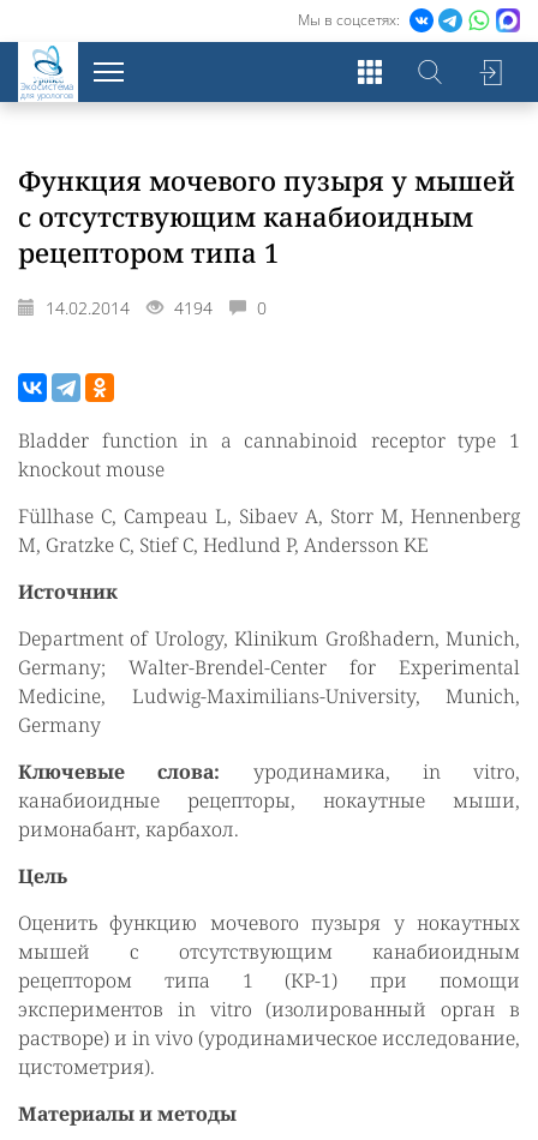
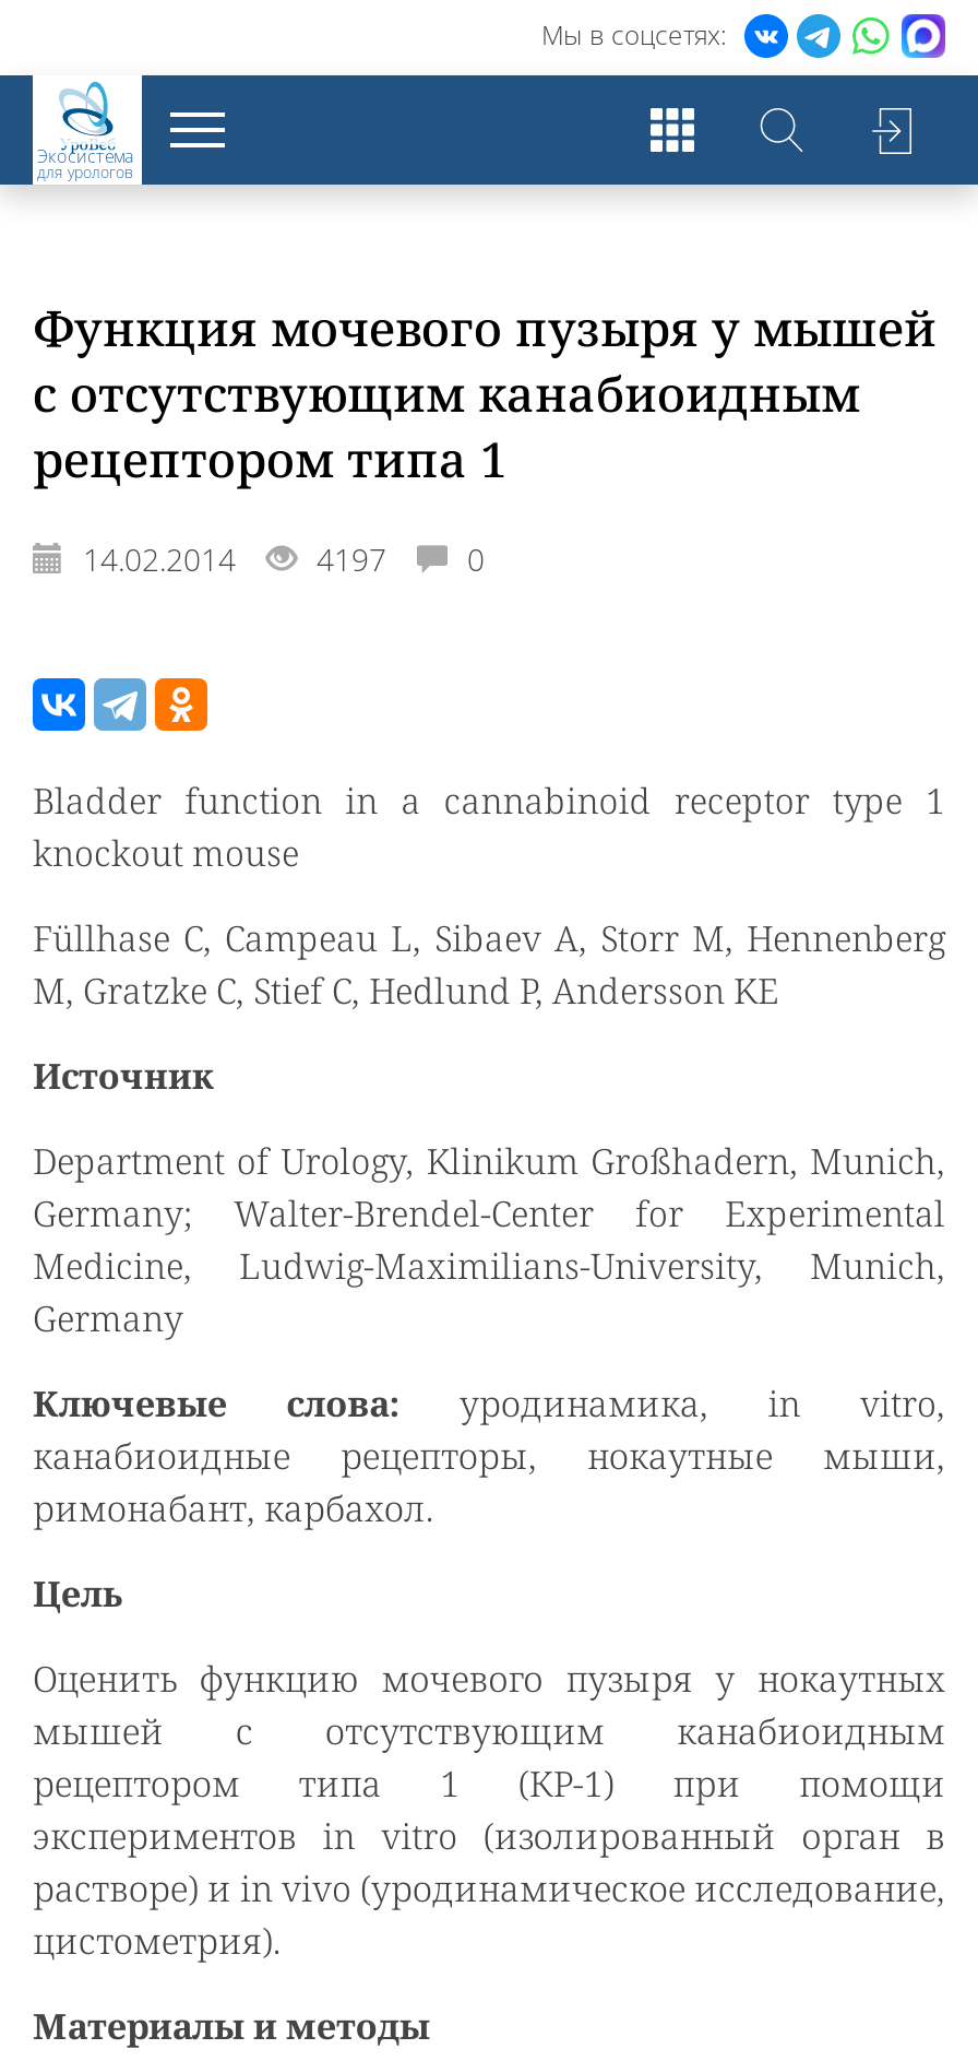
[41,296,267,319] 14.02.2014 4194 0 -> [74,538,485,580] 14.02.2014 4197 0

